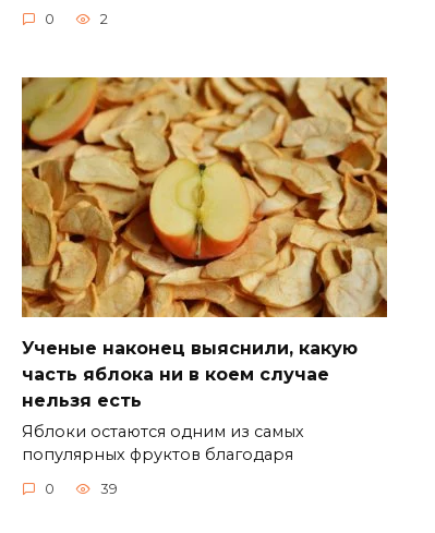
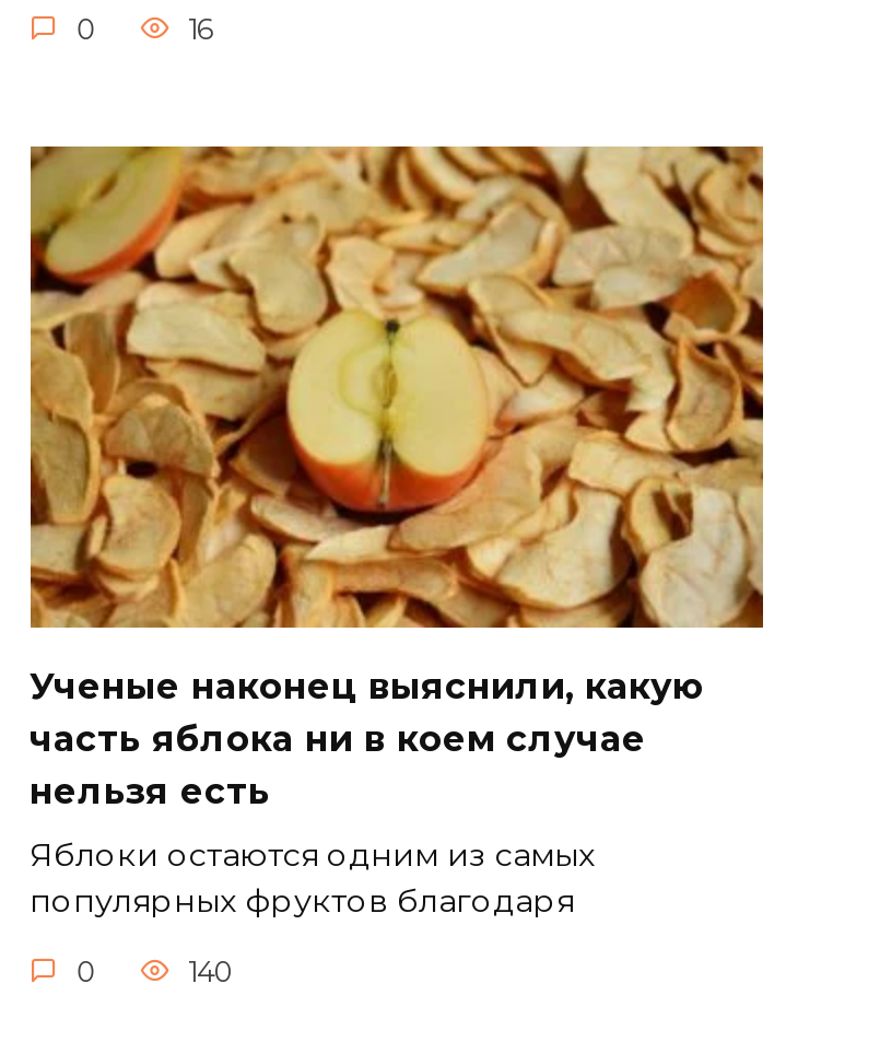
[100,11,108,28] 2 -> [188,13,214,46] 16
[100,481,118,497] 39 -> [188,955,234,988] 140

